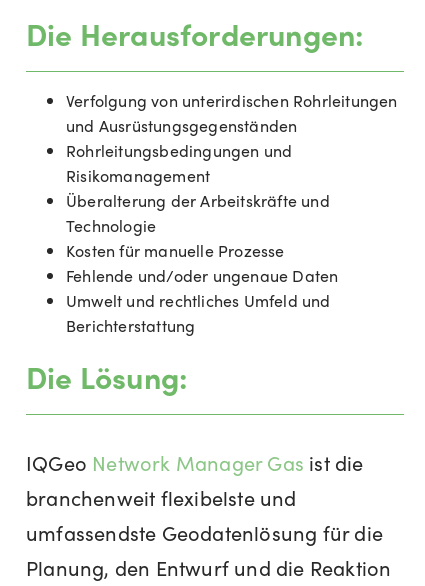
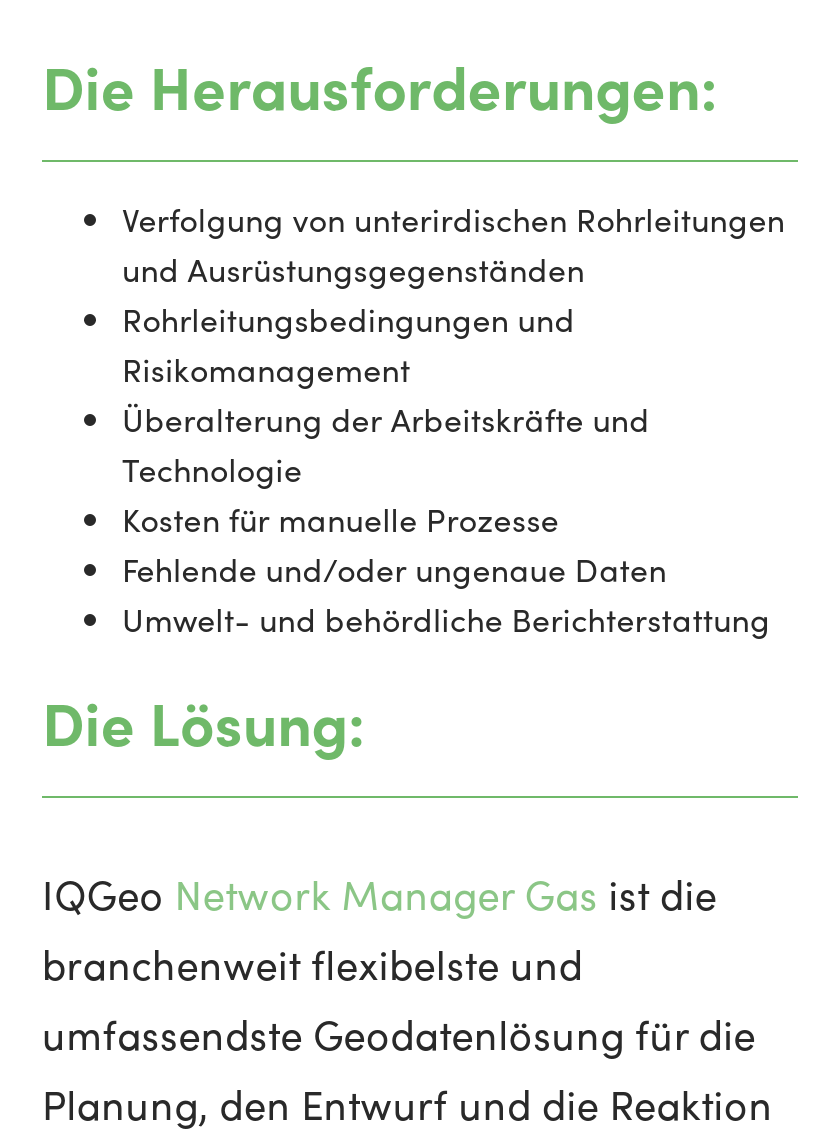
[66,289,331,337] Umwelt und rechtliches Umfeld und | Berichterstattung -> [122,595,770,641] Umwelt- und behördliche Berichterstattung

